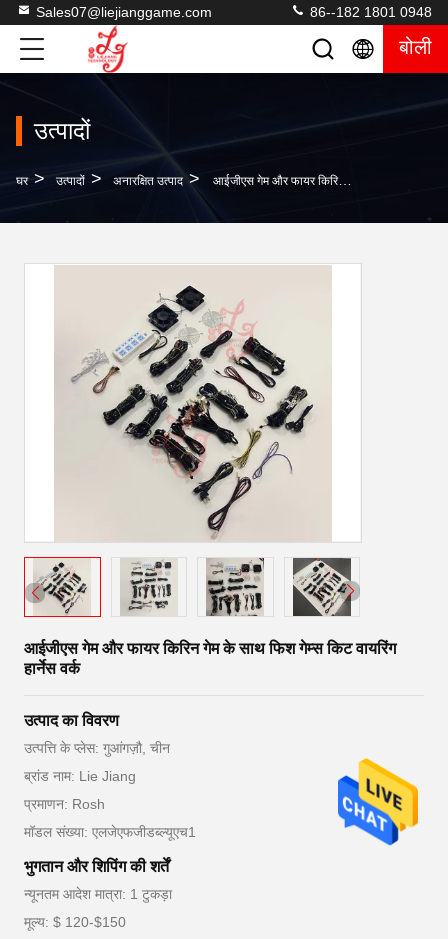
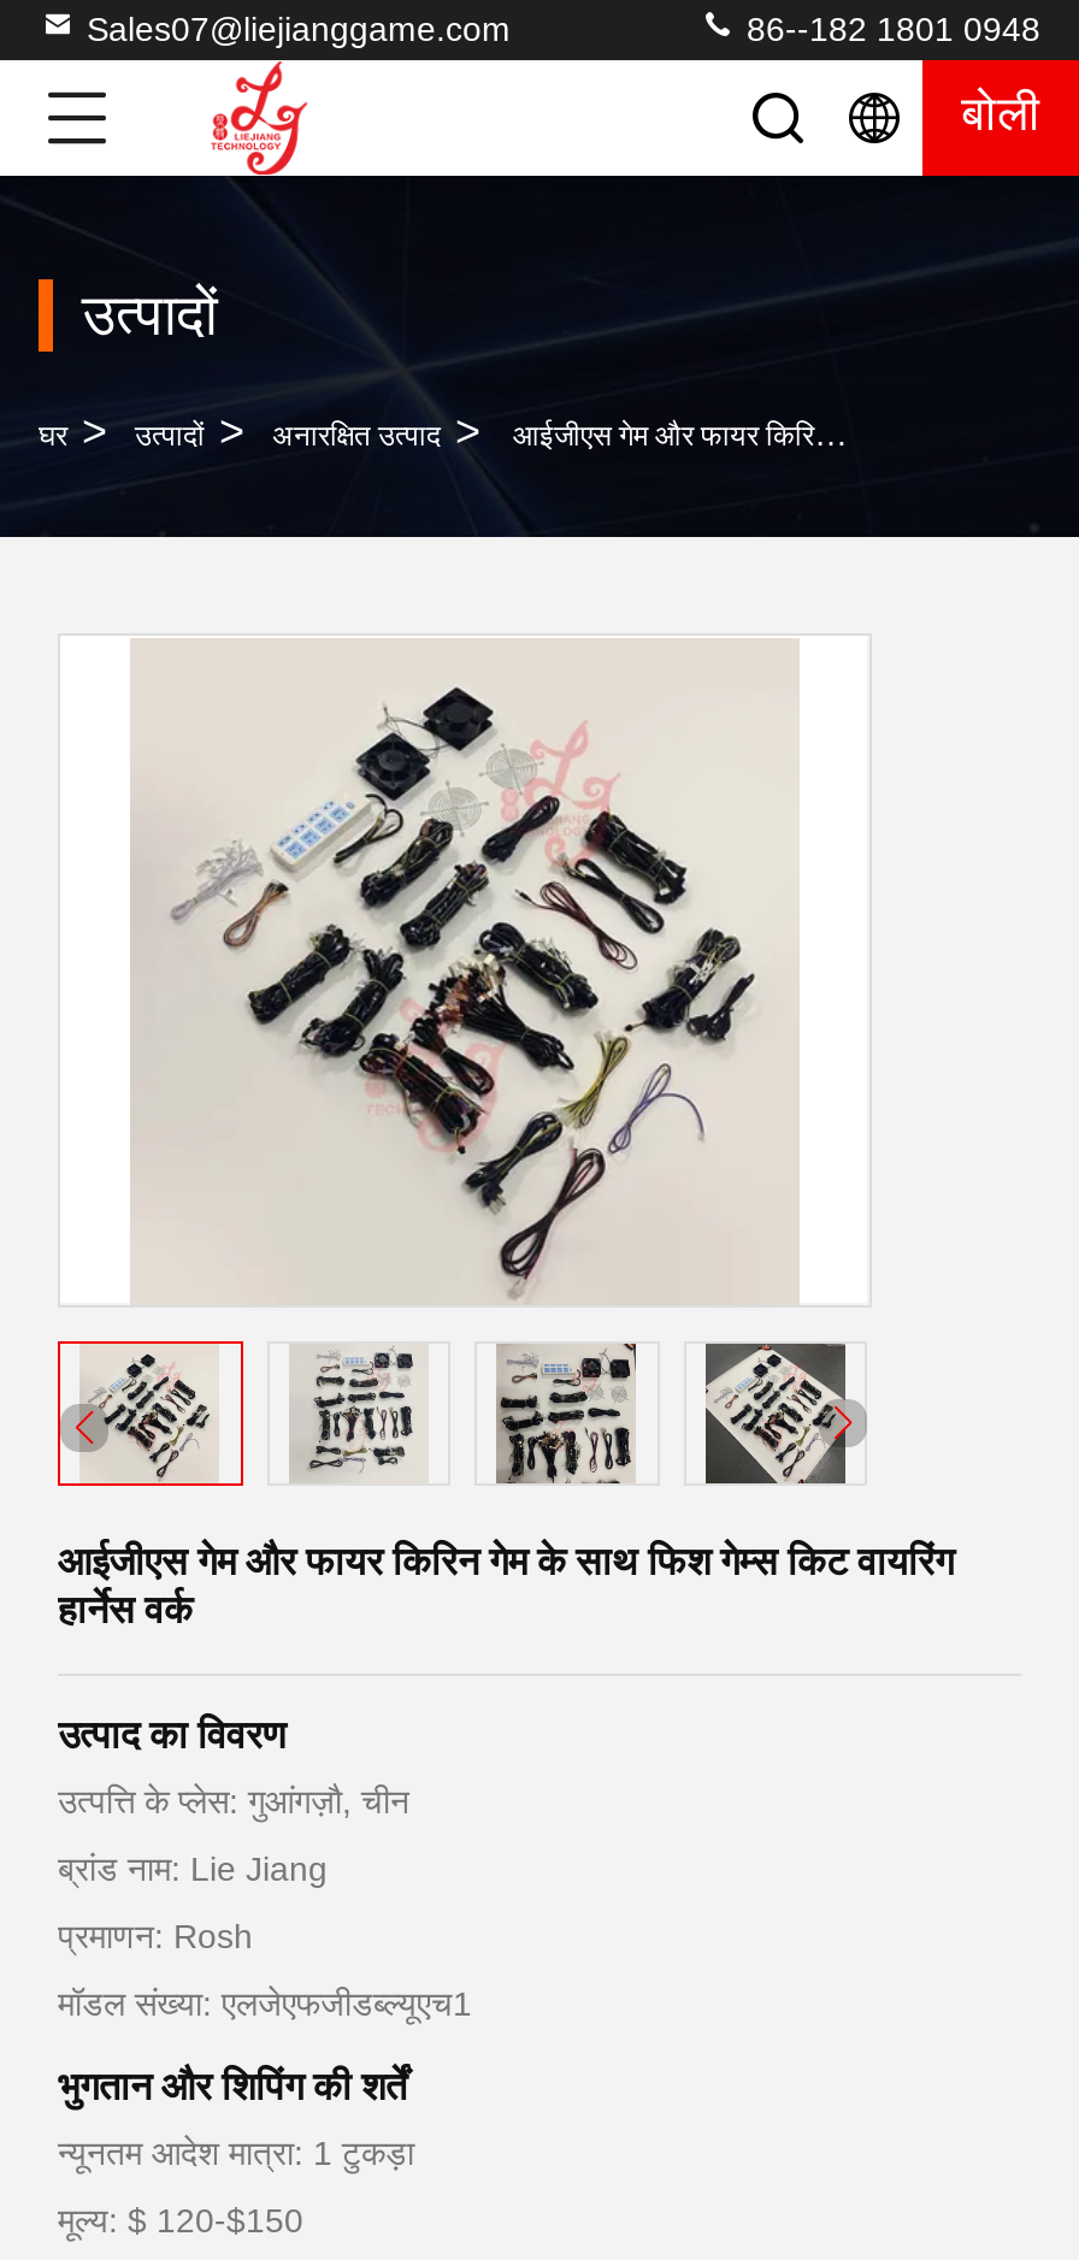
[337,757,419,846] [image] -> none

